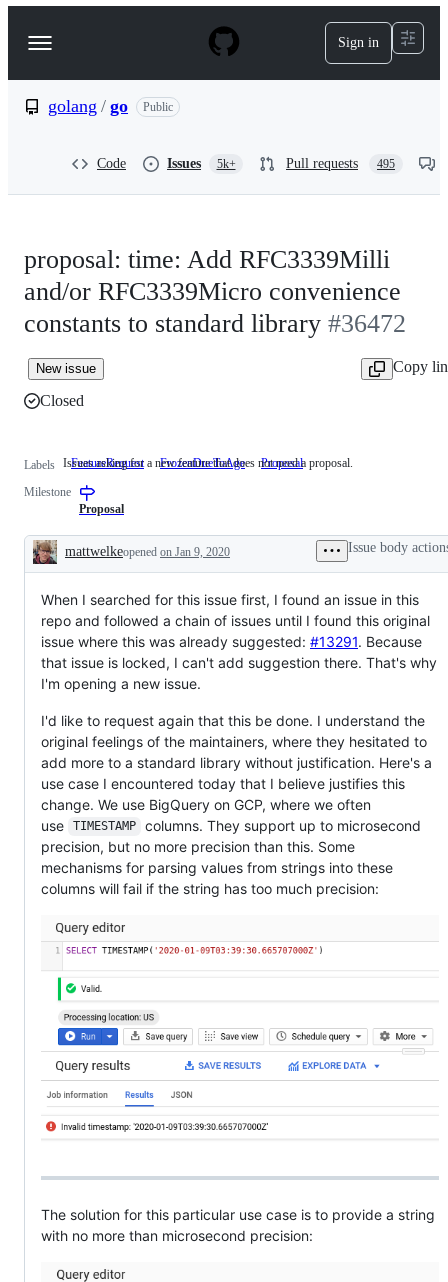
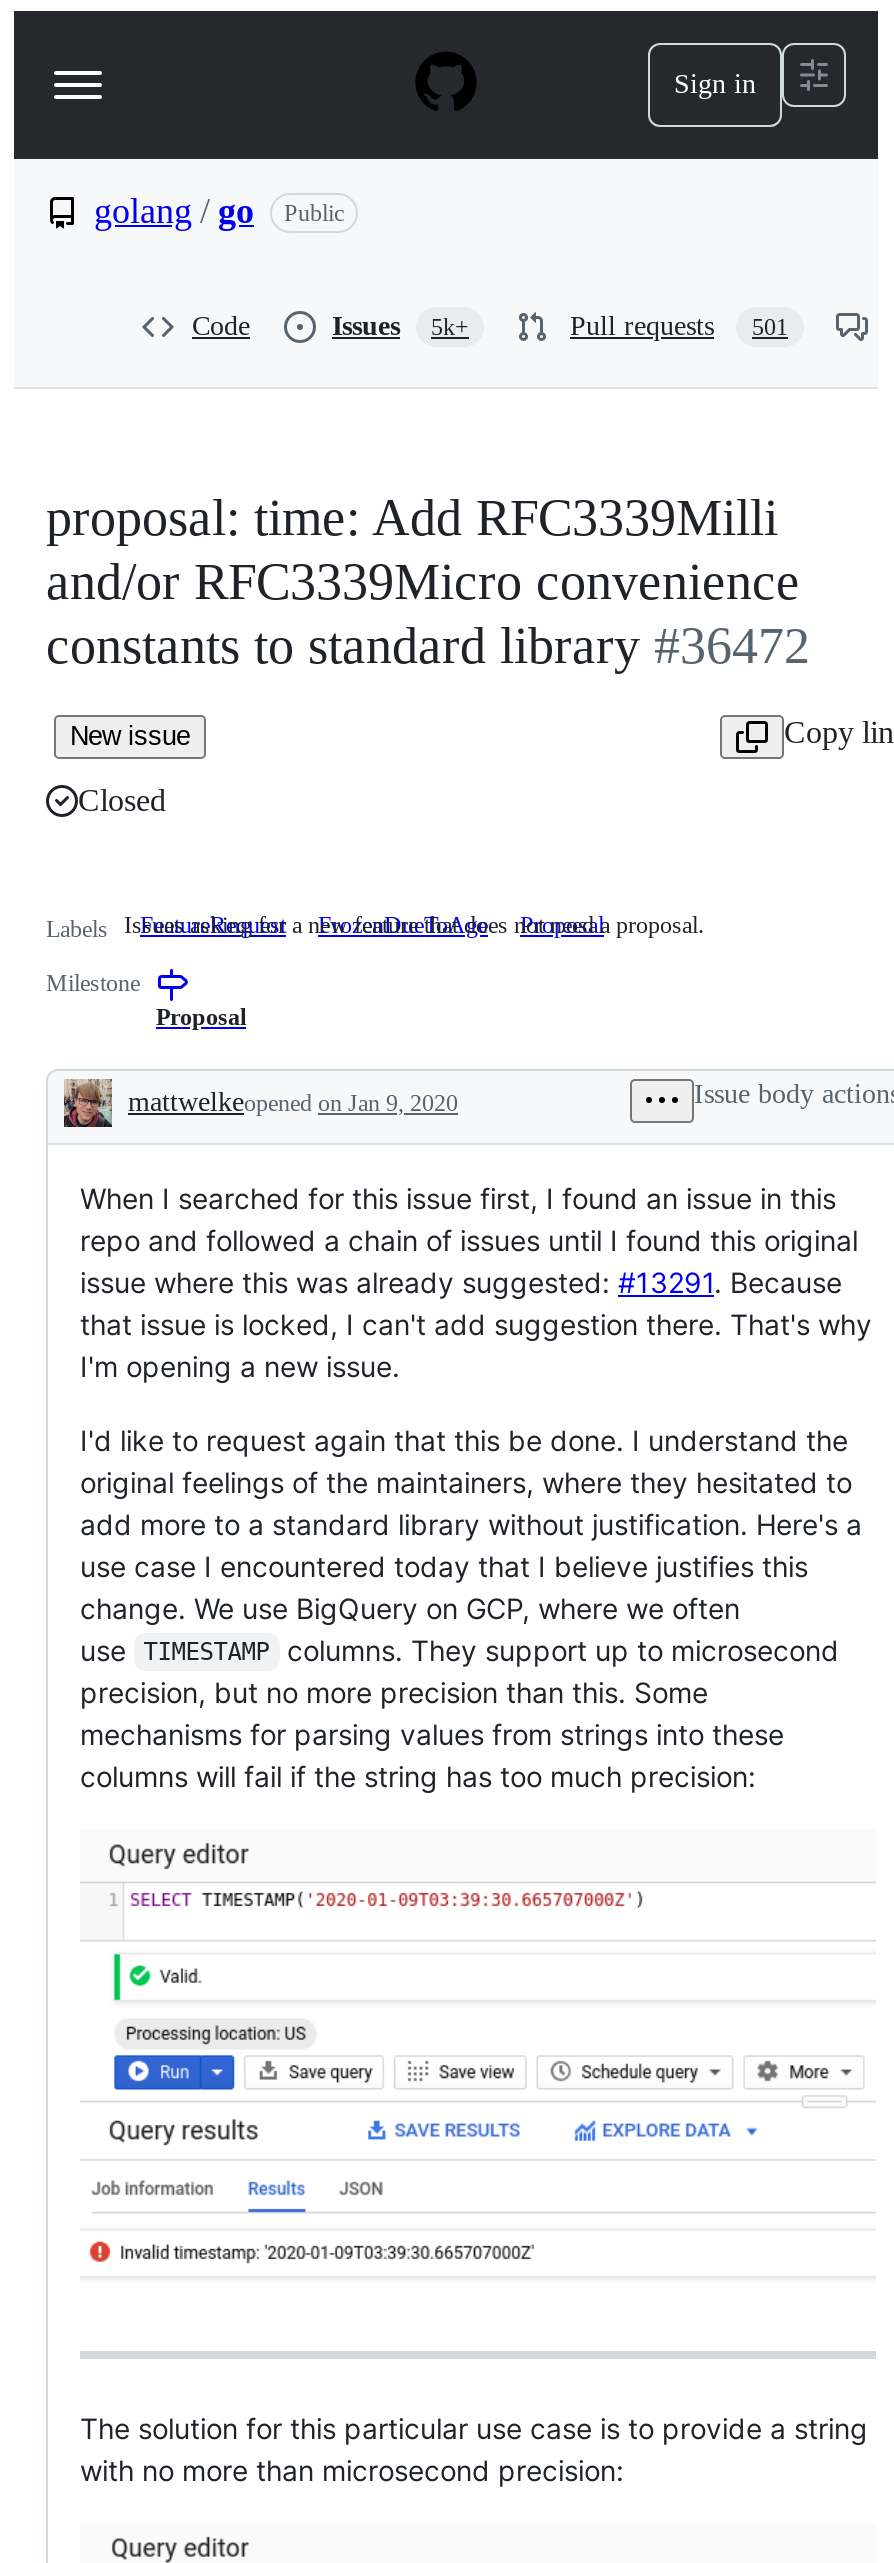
[286,156,395,171] Pull requests 495 -> [570,311,788,341] Pull requests 501

